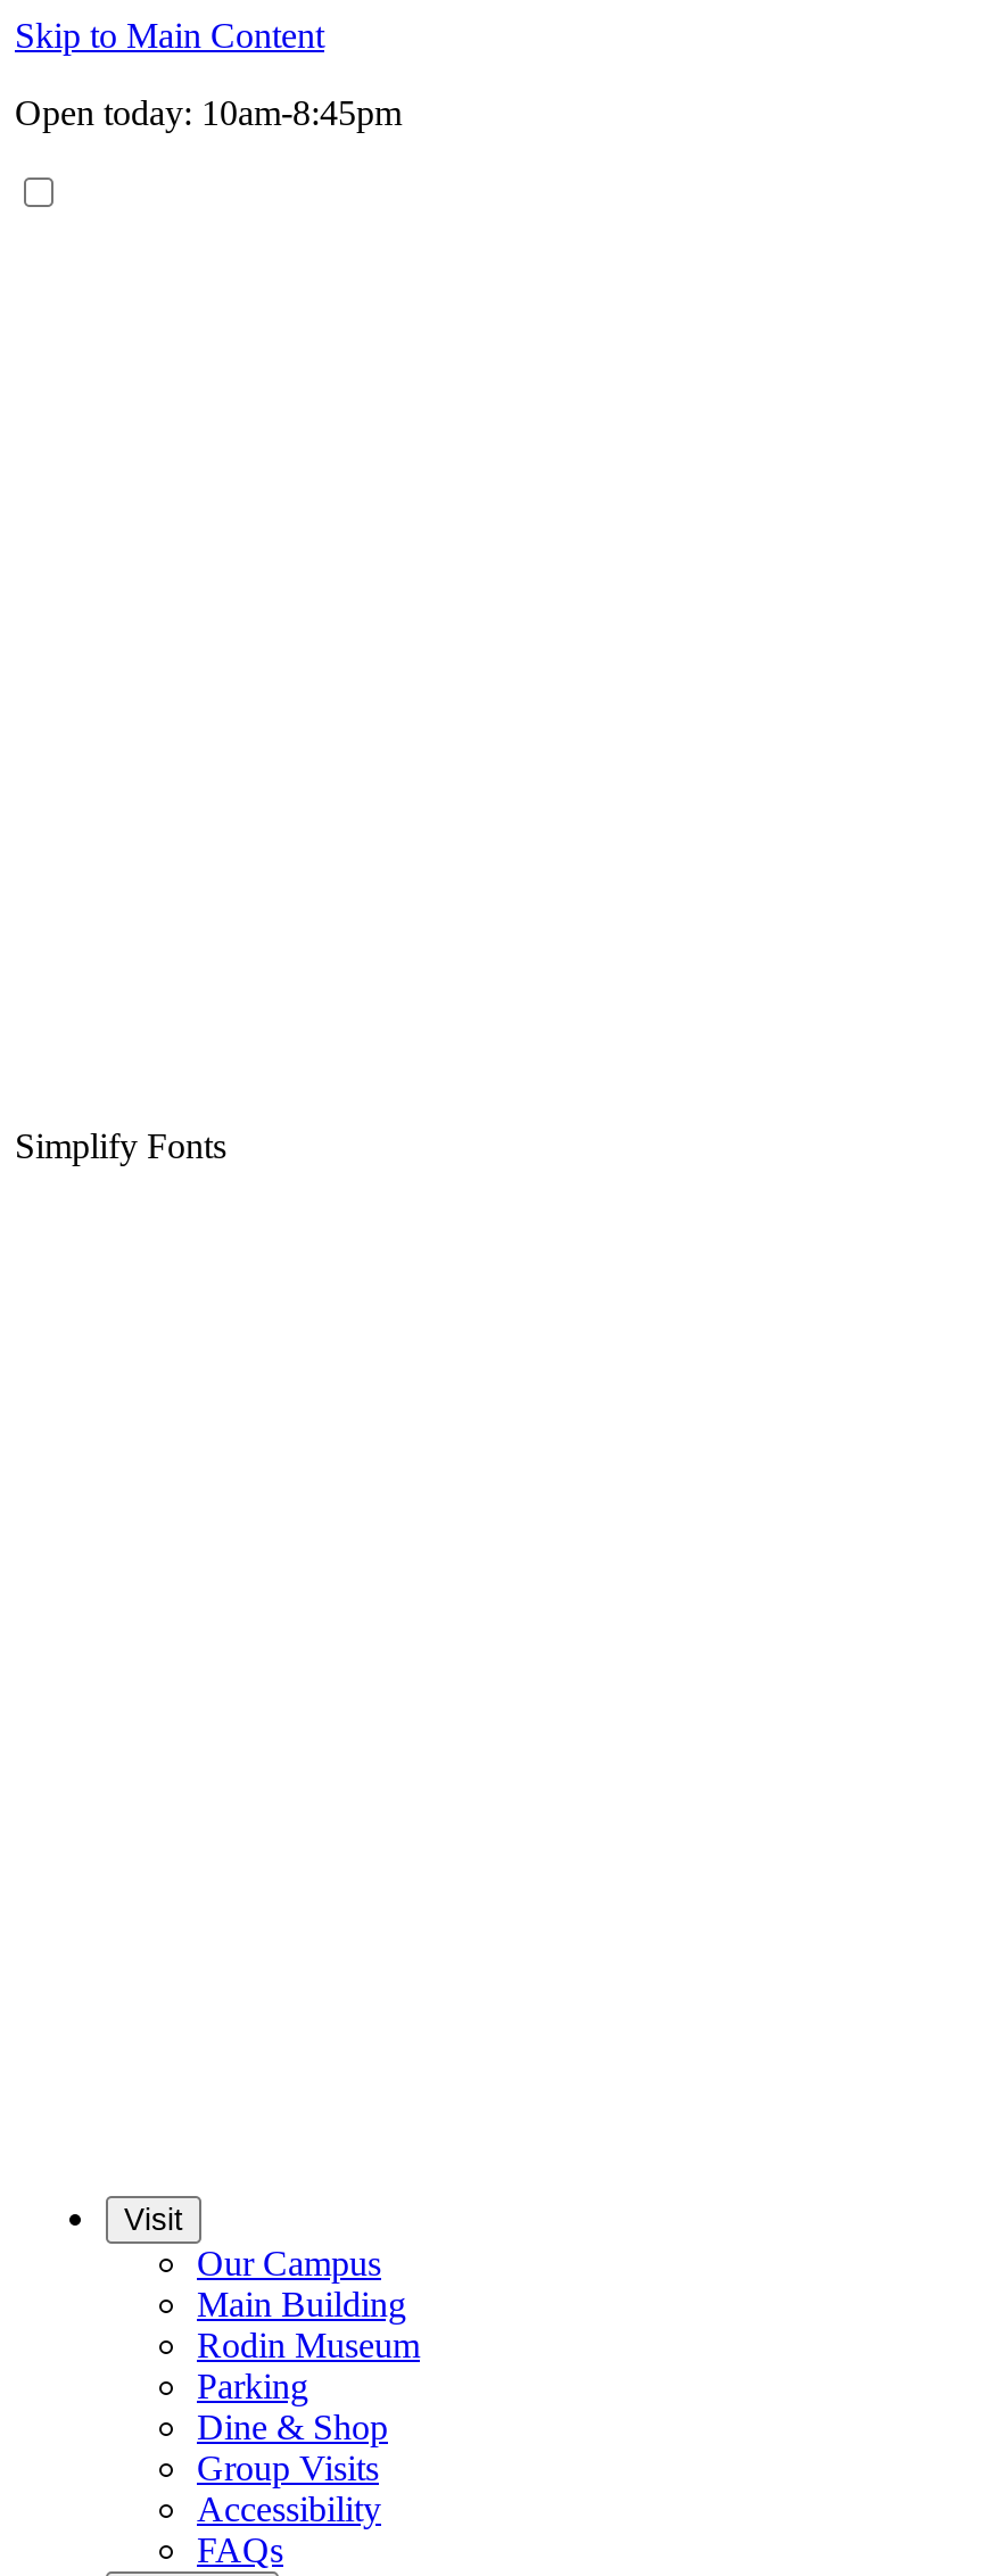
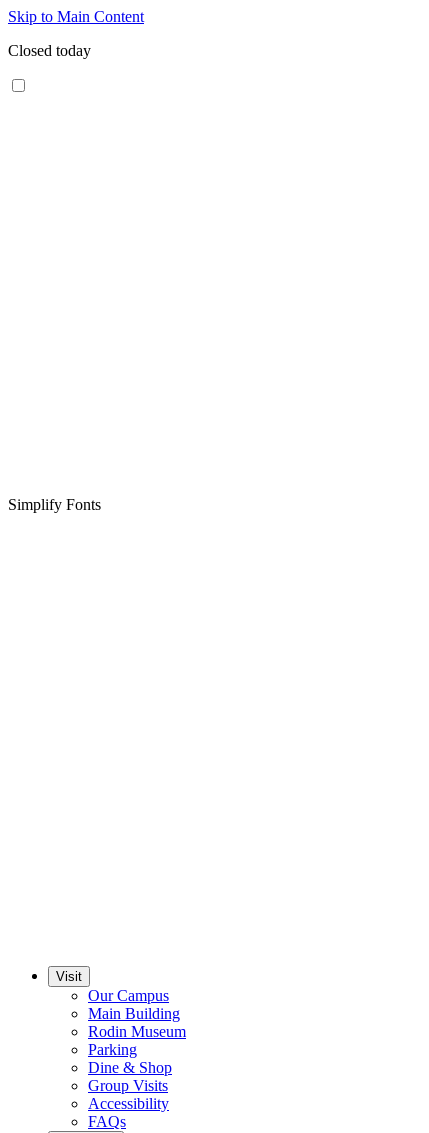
[15,93,402,132] Open today: 10am-8:45pm -> [8,42,91,59] Closed today

